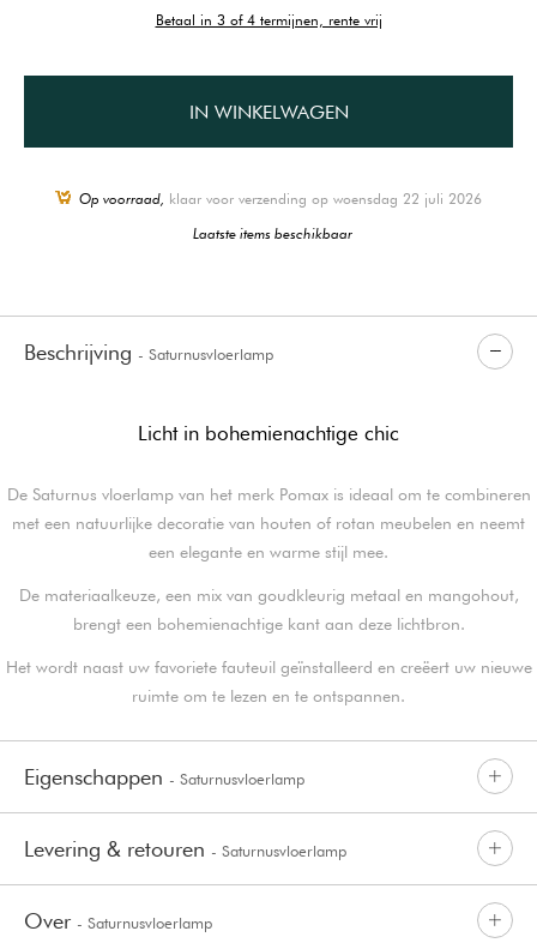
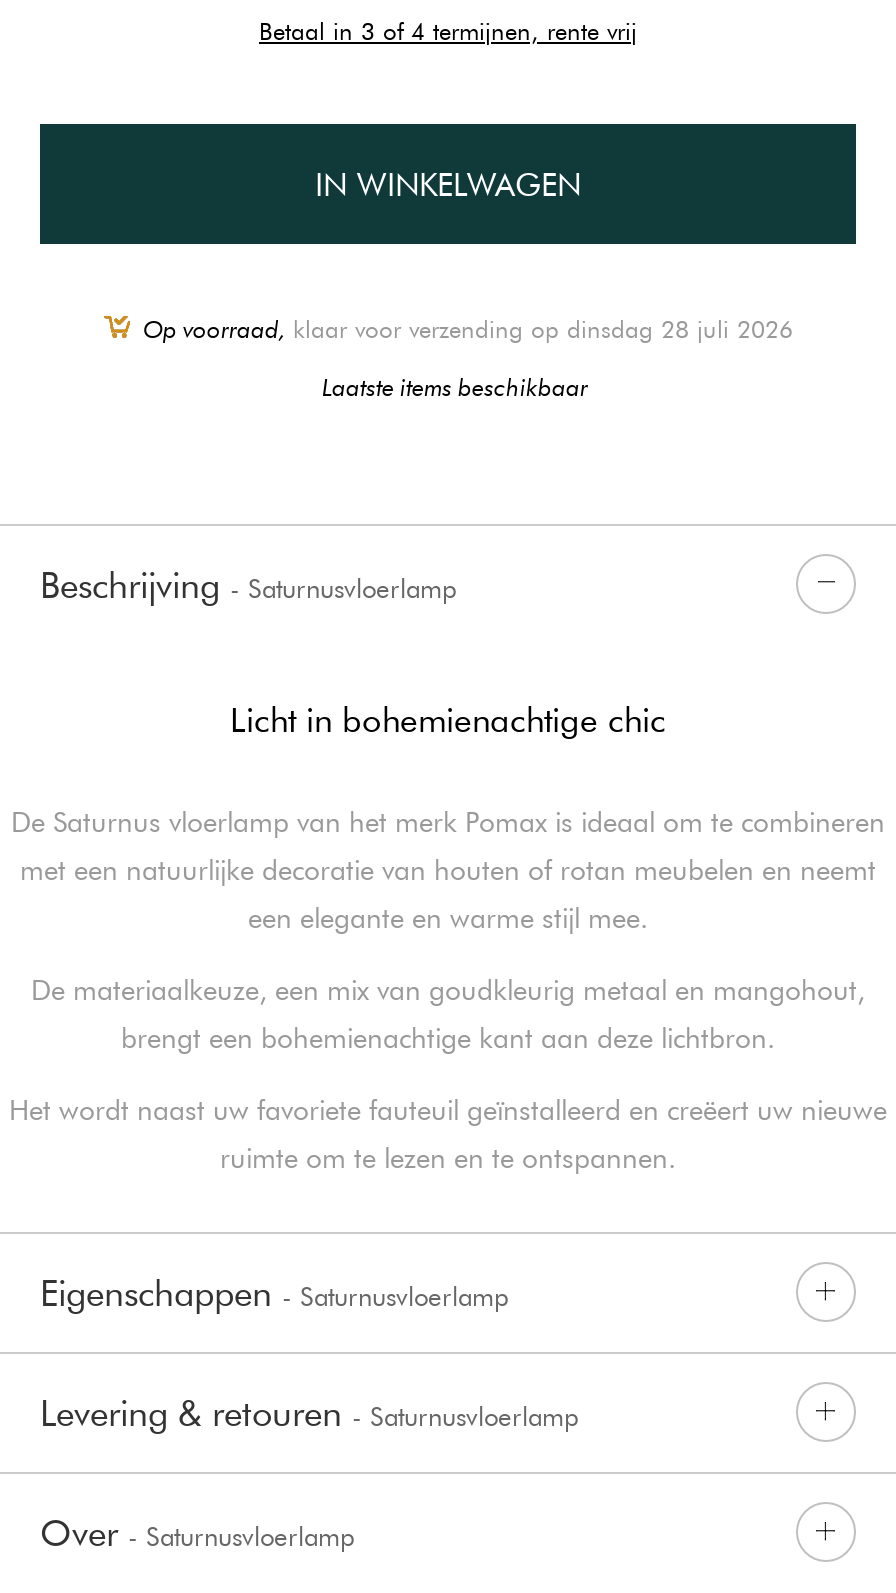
[79,189,482,207] Op voorraad, klaar voor verzending op woensdag 22 juli 2026 -> [143,313,793,343] Op voorraad, klaar voor verzending op dinsdag 28 juli 2026

